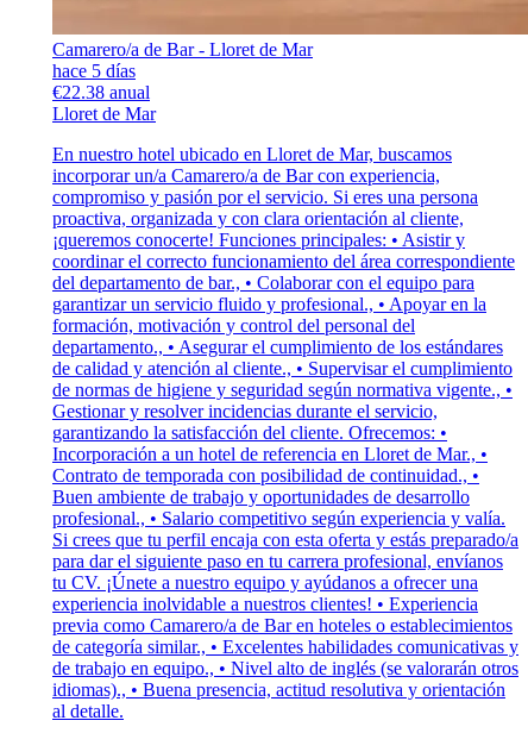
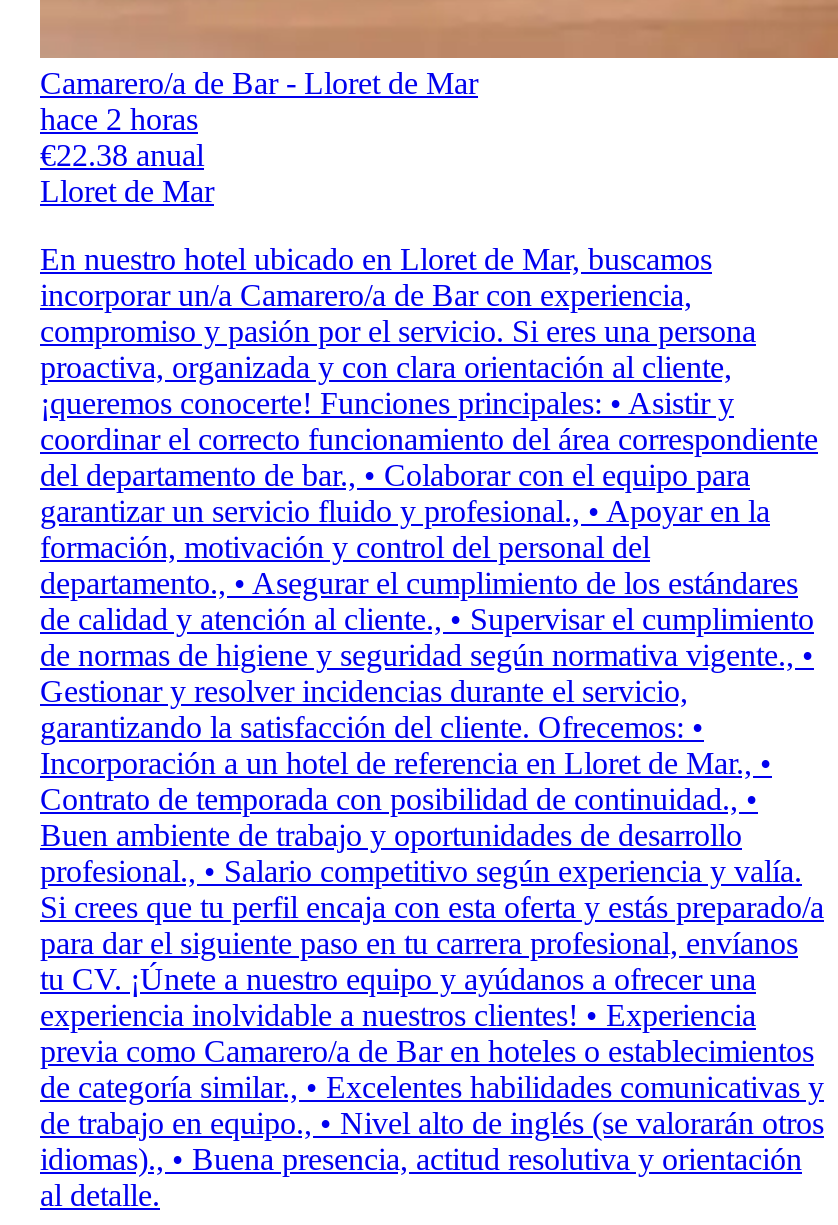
[52,60,136,81] hace 5 días -> [40,102,198,136] hace 2 horas

